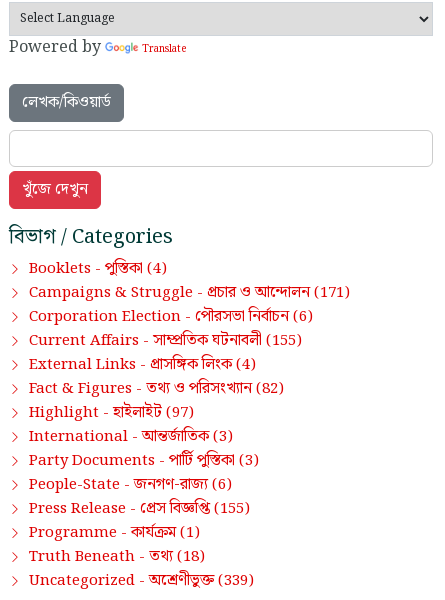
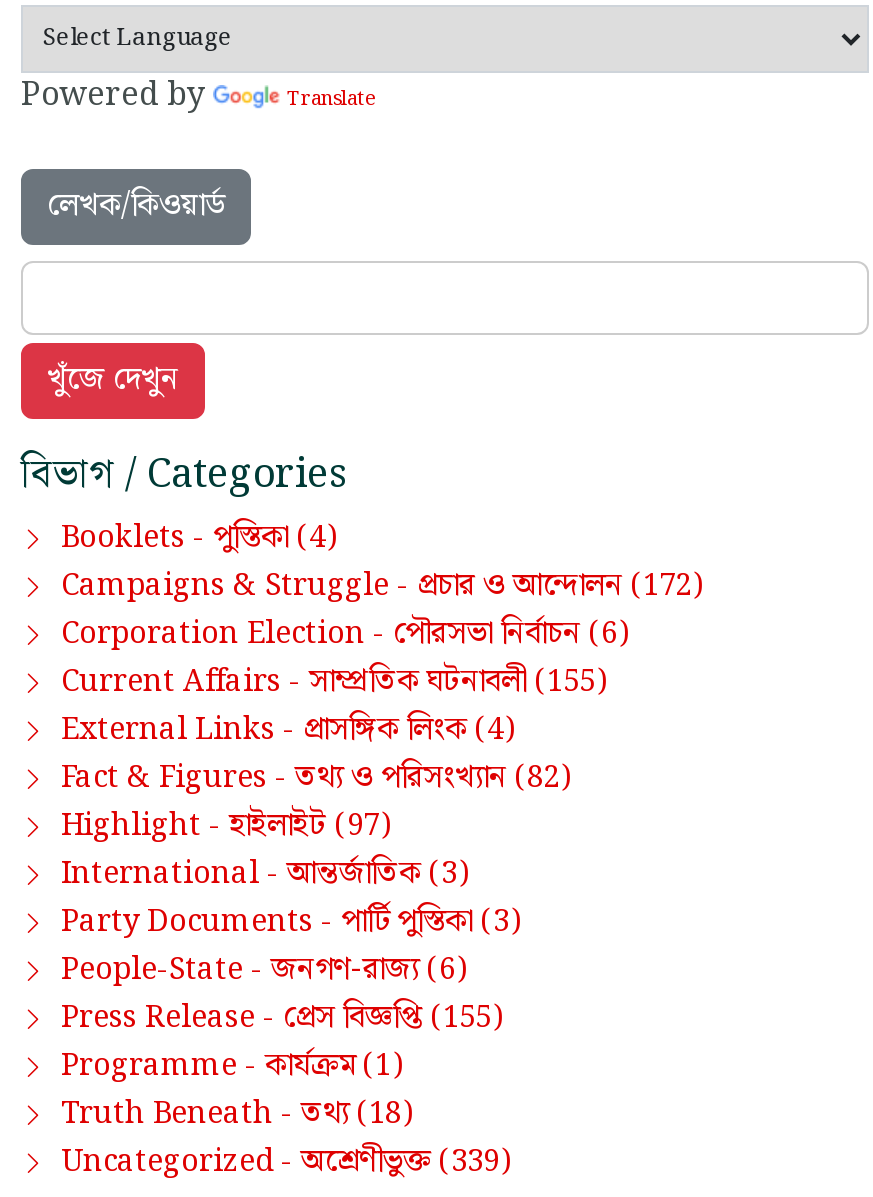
[29,280,350,305] Campaigns & Struggle - প্রচার ও আন্দোলন (171) -> [61,561,703,611] Campaigns & Struggle - প্রচার ও আন্দোলন (172)

